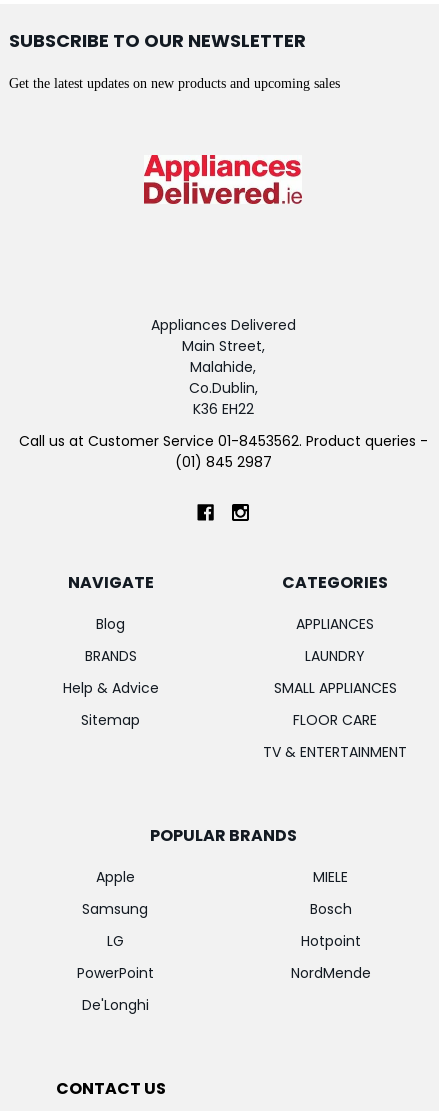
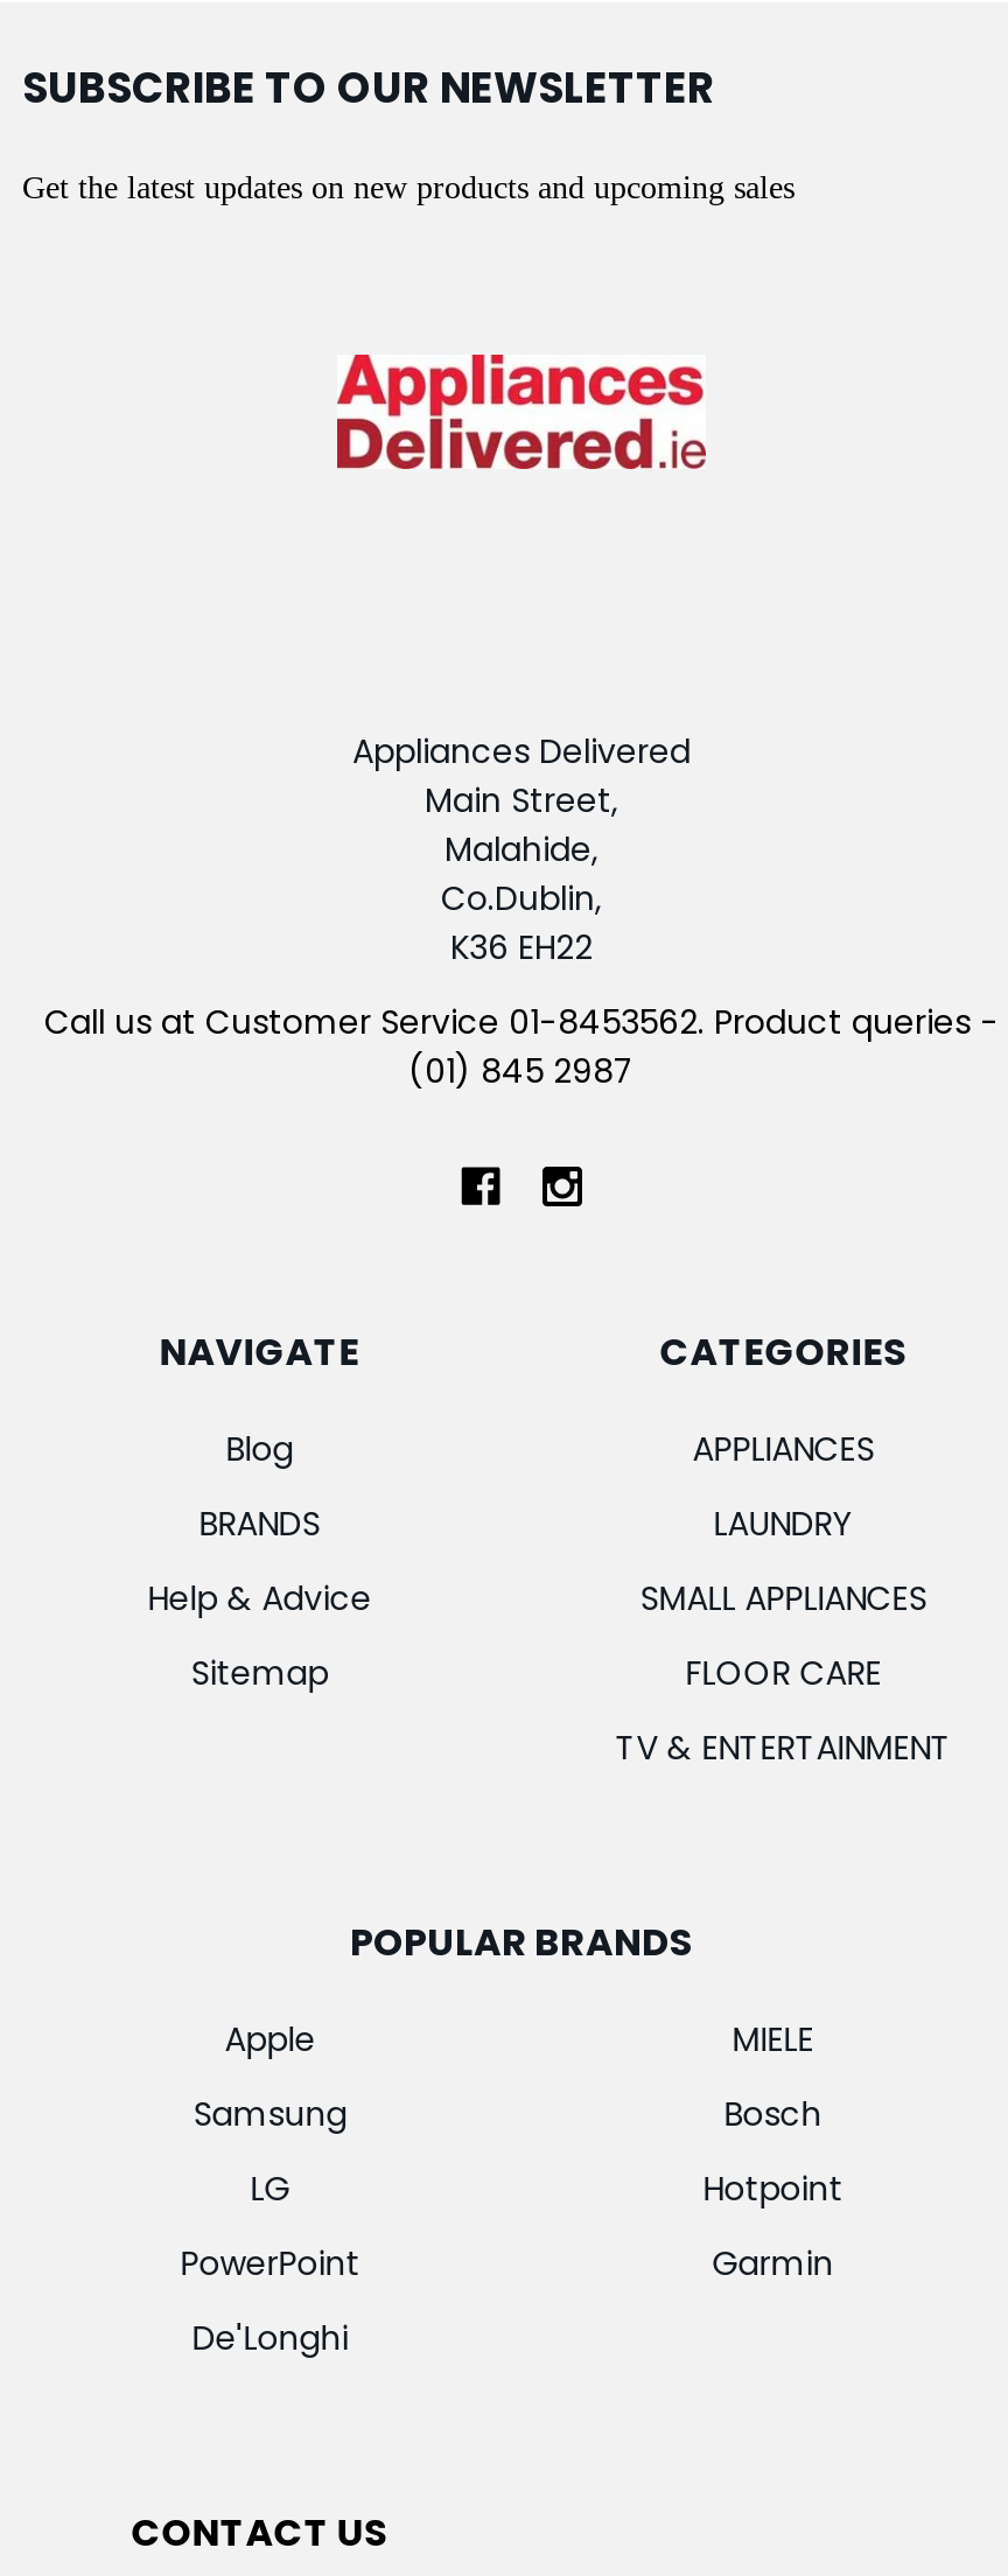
[291,963,371,983] NordMende -> [712,2239,834,2285] Garmin

